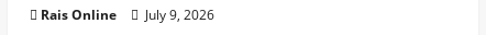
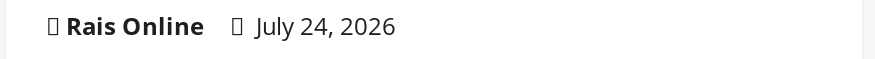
[41,5,214,24] Rais Online July 9, 2026 -> [66,9,396,43] Rais Online July 24, 2026

